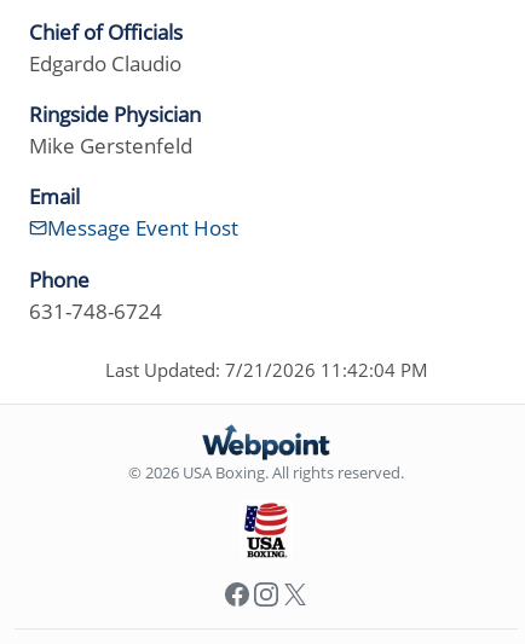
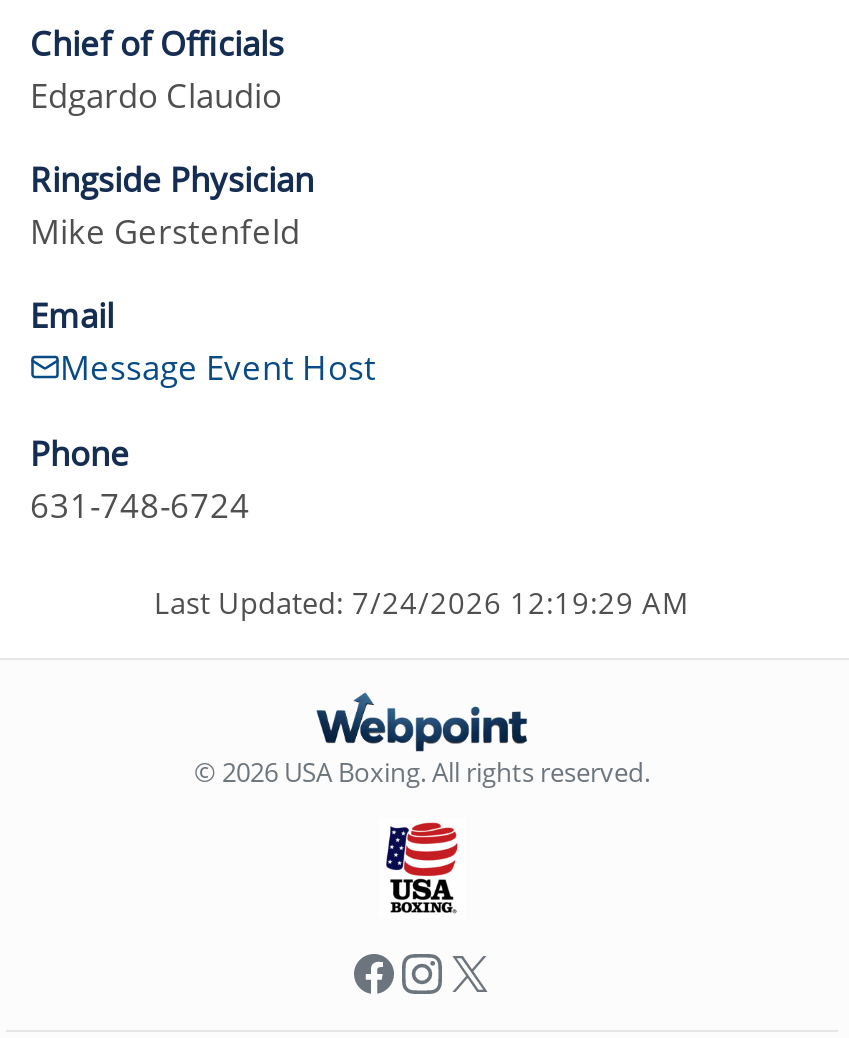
[105,358,428,382] Last Updated: 7/21/2026 11:42:04 PM -> [154,582,690,622] Last Updated: 7/24/2026 12:19:29 AM

